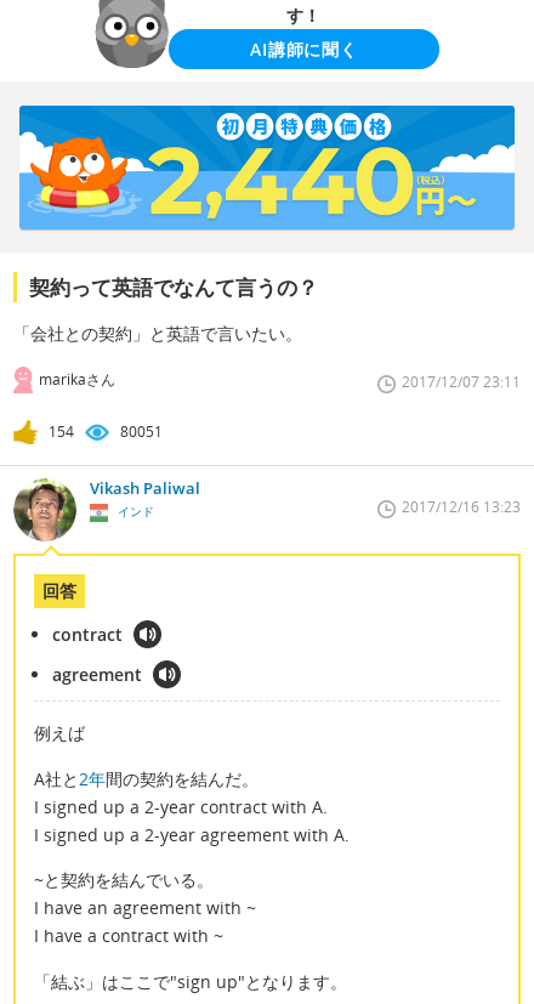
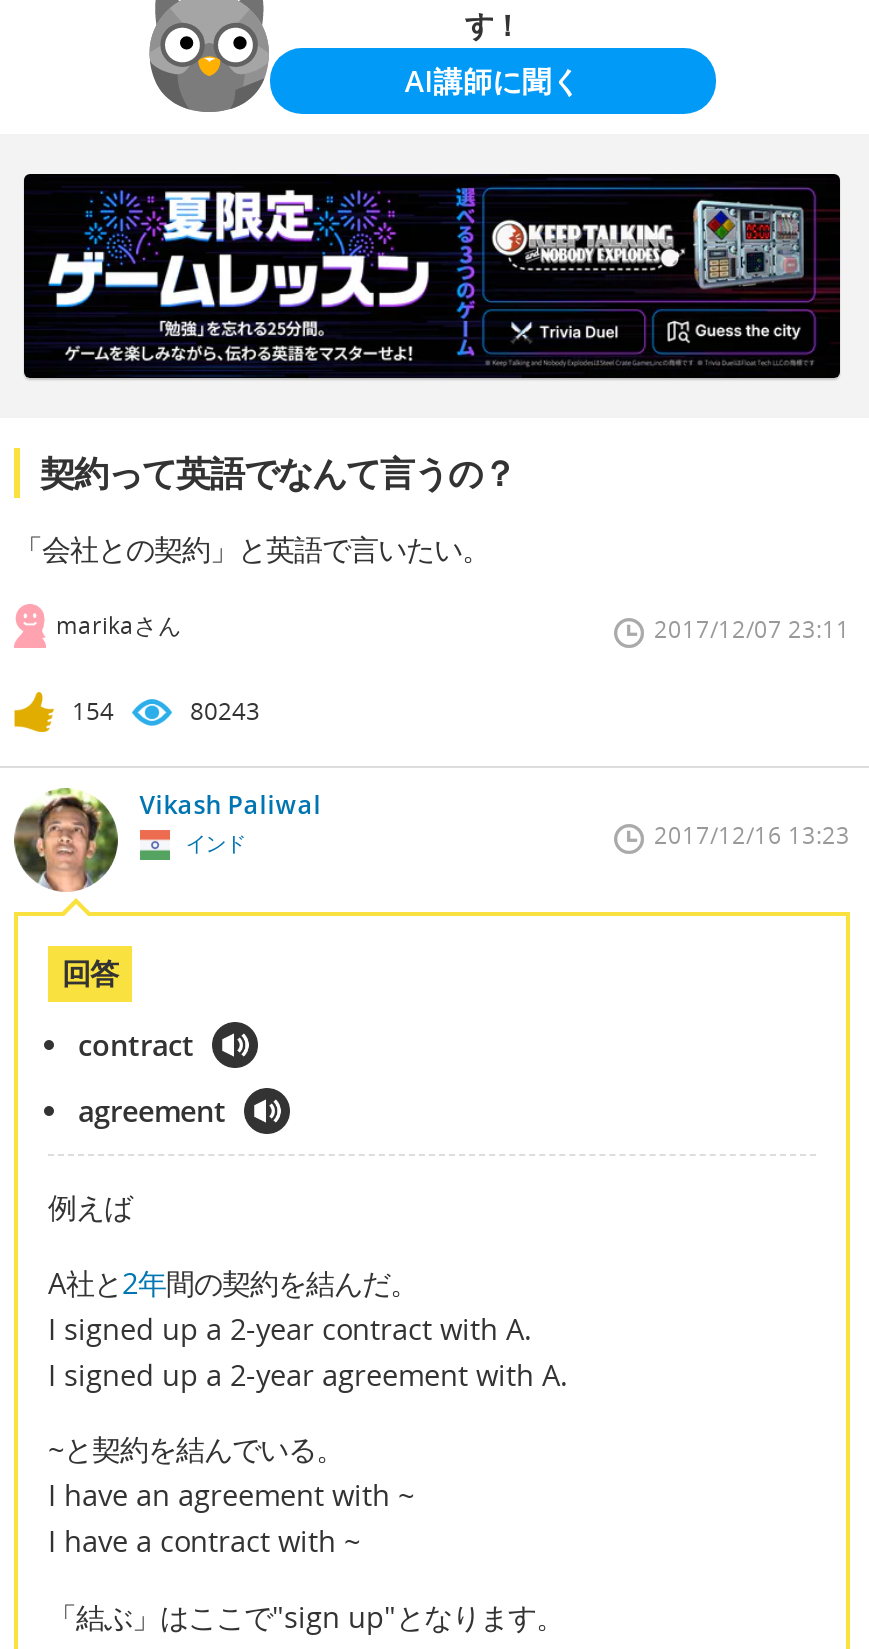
[18,104,516,231] [image] -> [22,172,842,380] [image]
[120,421,163,442] 80051 -> [190,694,260,728] 80243

